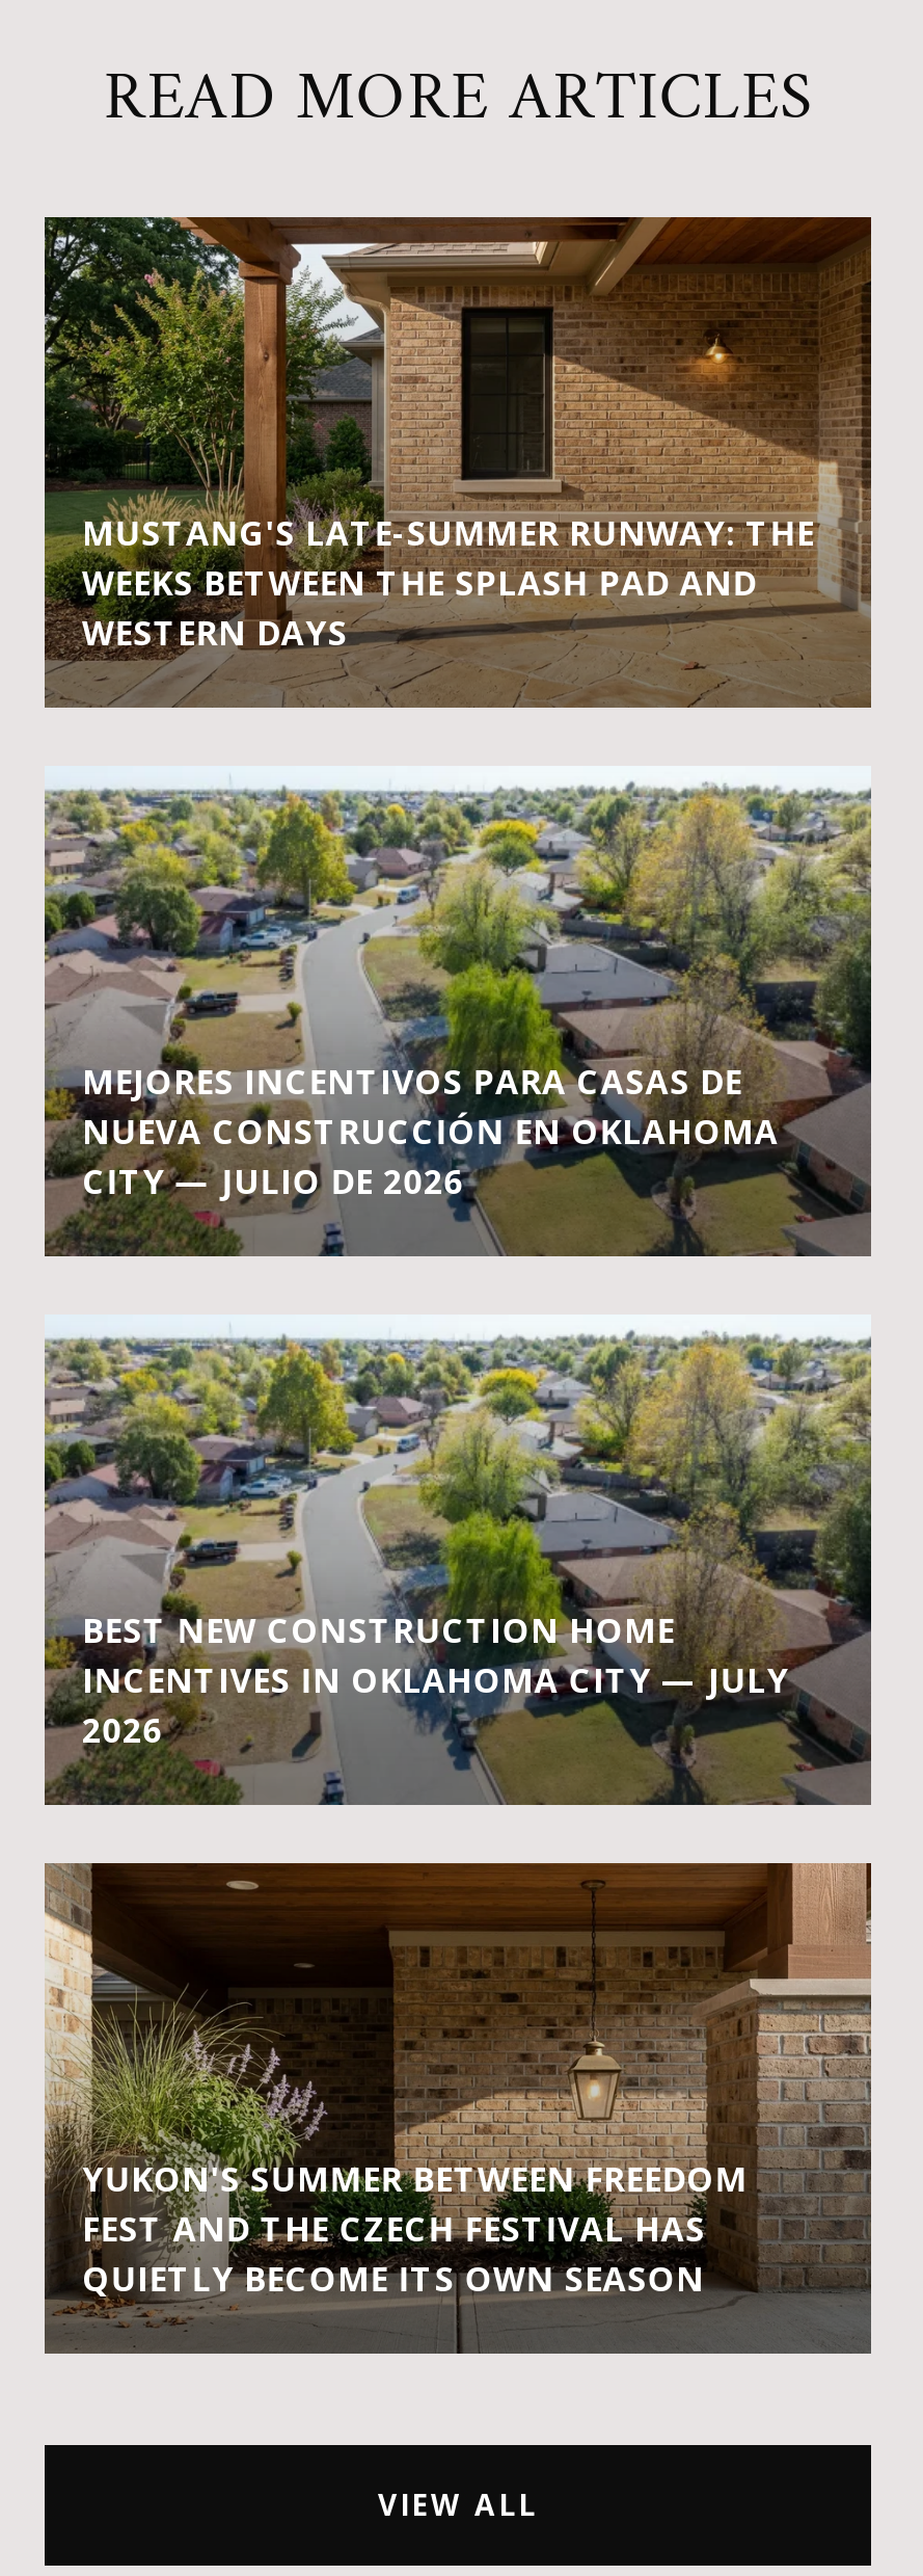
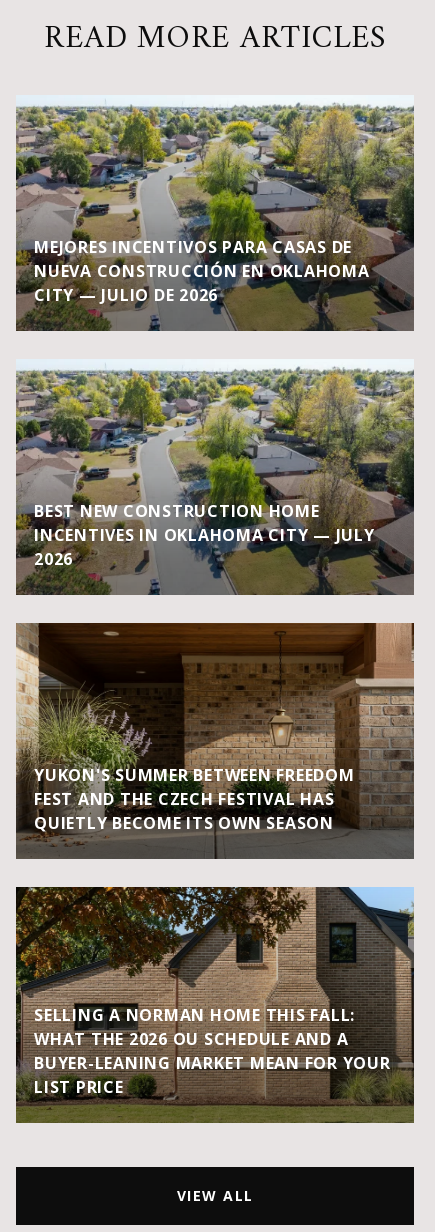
[43,215,873,708] [image] | MUSTANG'S LATE-SUMMER RUNWAY: THE | WEEKS BETWEEN THE SPLASH PAD AND | WESTERN DAYS -> none
moved [40,774,875,2301] -> [14,99,416,834]: [image] | MEJORES INCENTIVOS PARA CASAS DE | NUEVA CONSTRUCCIÓN EN OKLAHOMA | ... | FEST AND THE CZECH FESTIVAL HAS | QUIETLY BECOME ITS OWN SEASON
moved [43,2268,207,2347] -> [15,818,94,856]: [image]
none -> [15,886,415,1123] [image] | SELLING A NORMAN HOME THIS FALL: | WHAT THE 2026 OU SCHEDULE AND A | BUYER-LEANING MARKET MEAN FOR YOUR | LIST PRICE

